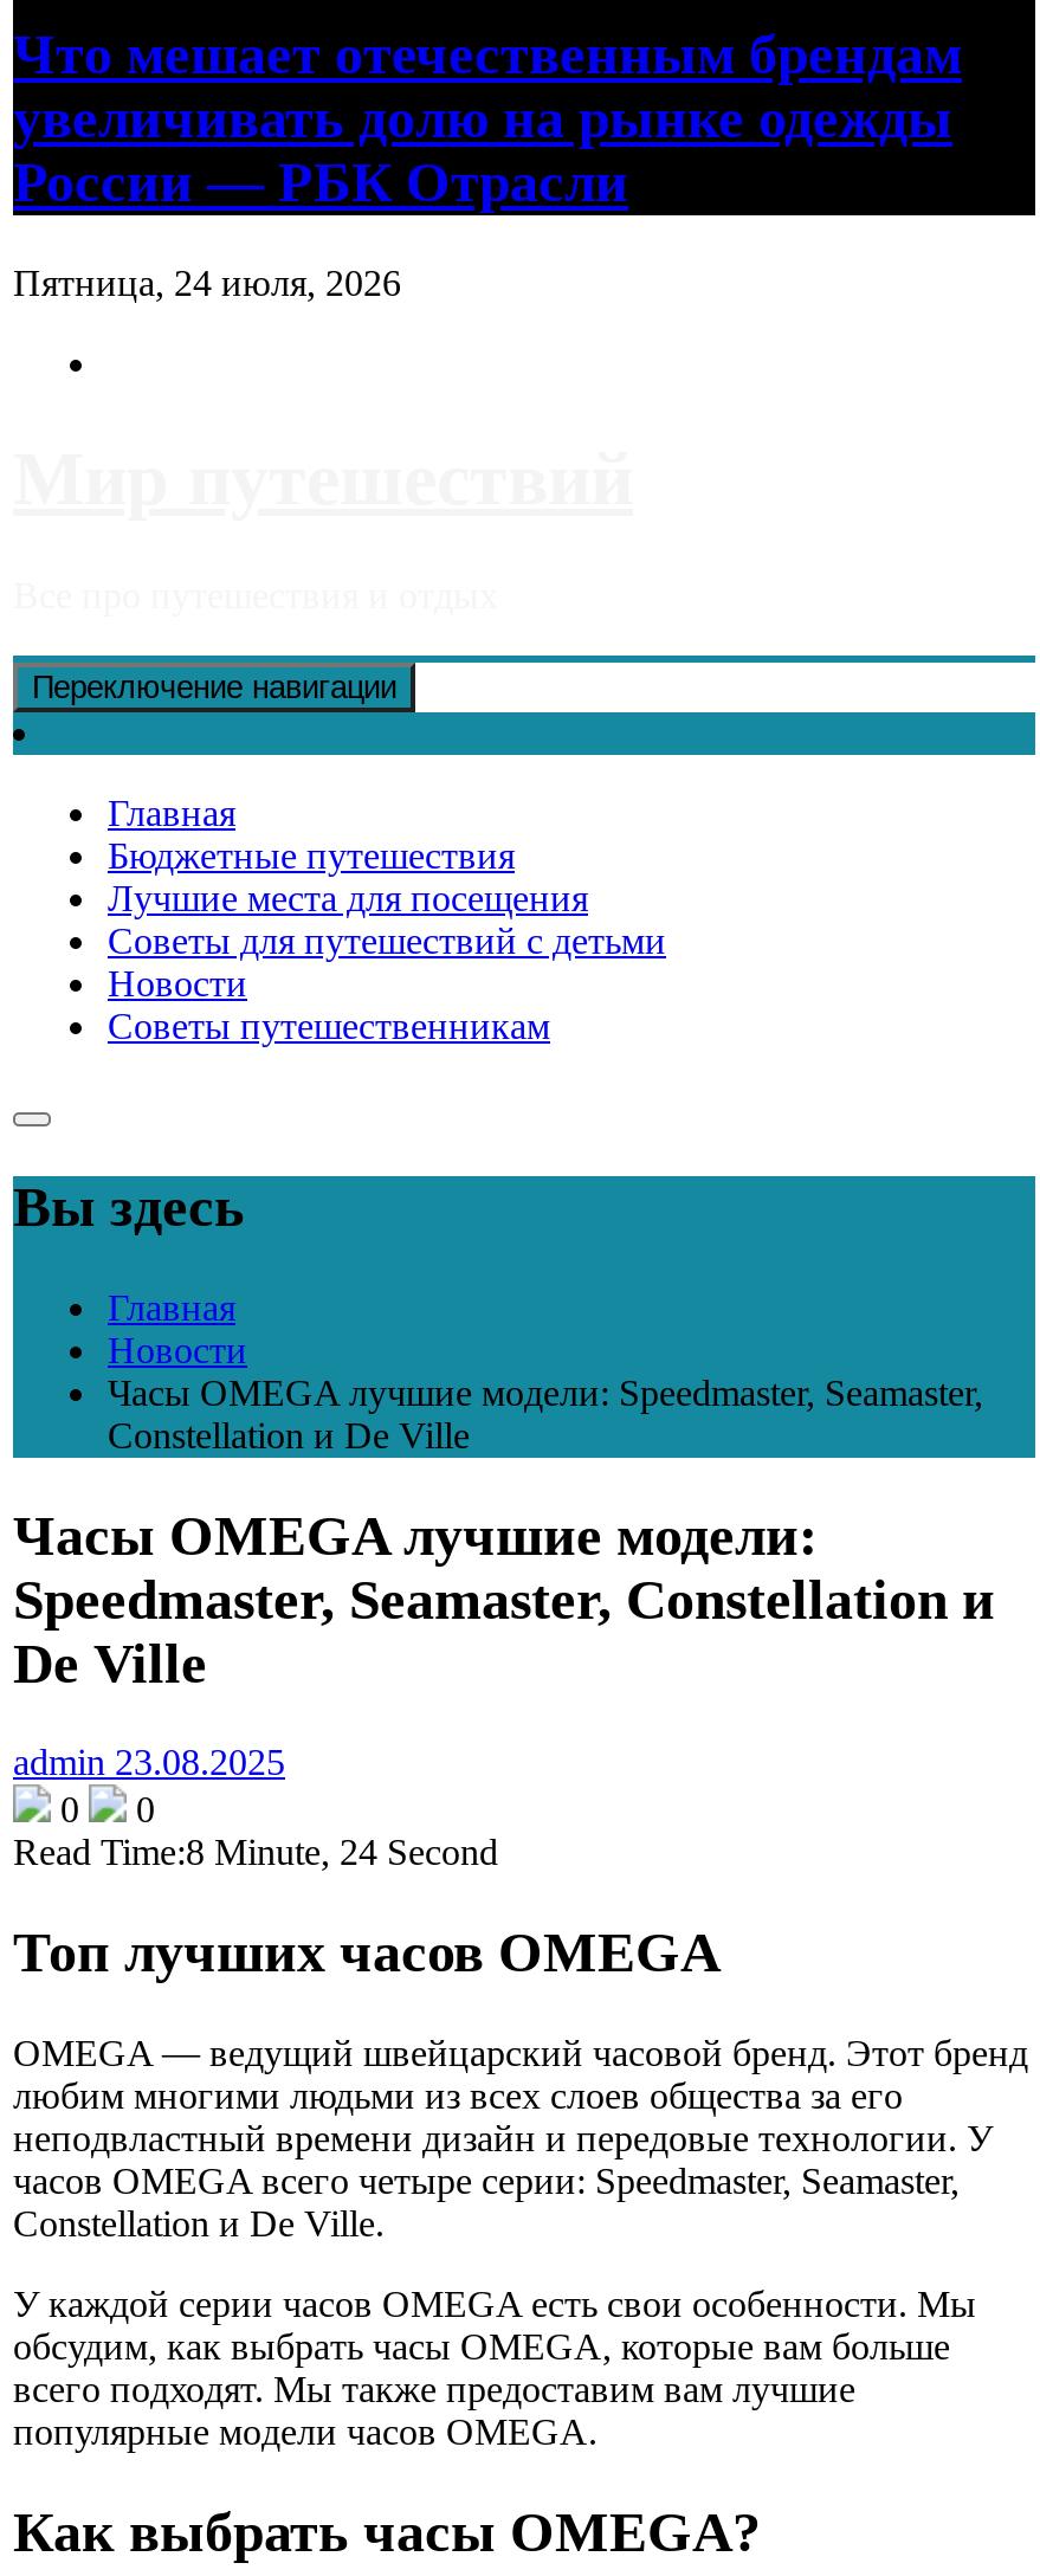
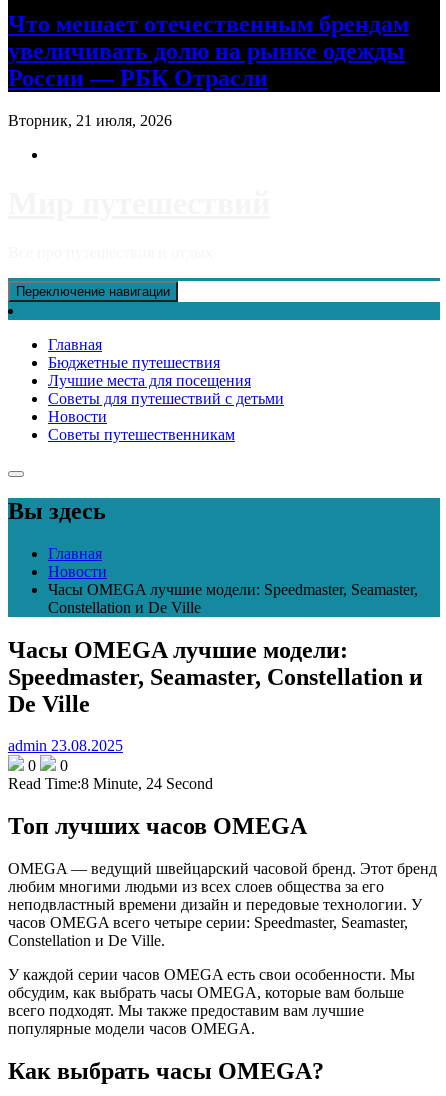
[13,263,401,303] Пятница, 24 июля, 2026 -> [8,112,172,129] Вторник, 21 июля, 2026

